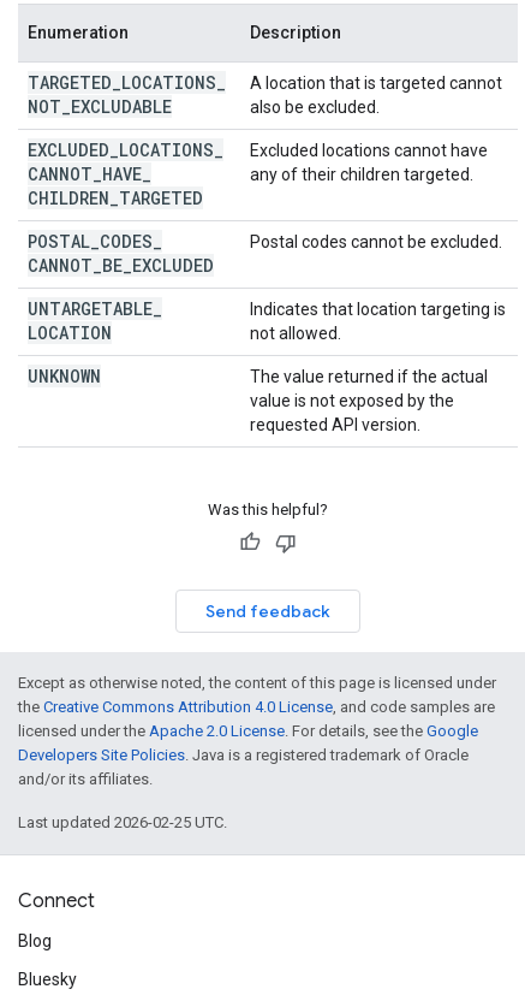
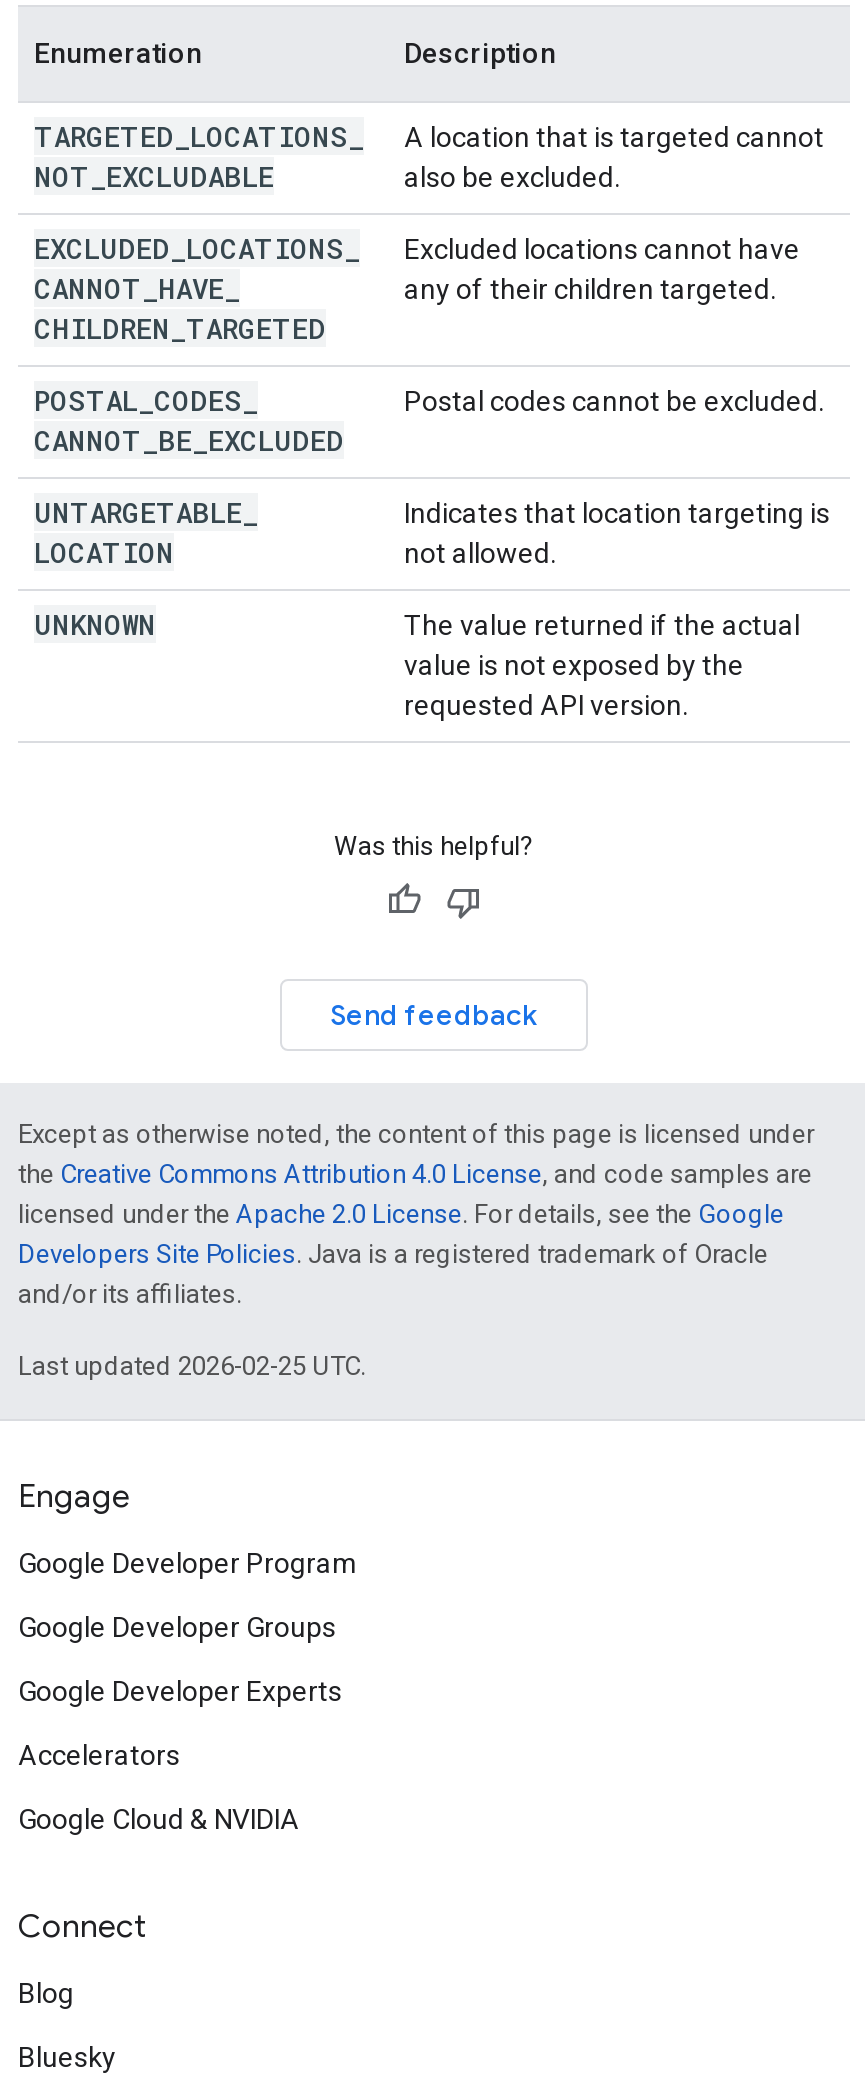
none -> [18,1477,358,1835] Engage | Google Developer Program | Google Developer Groups | Google Developer Experts | Accelerators | Google Cloud & NVIDIA

